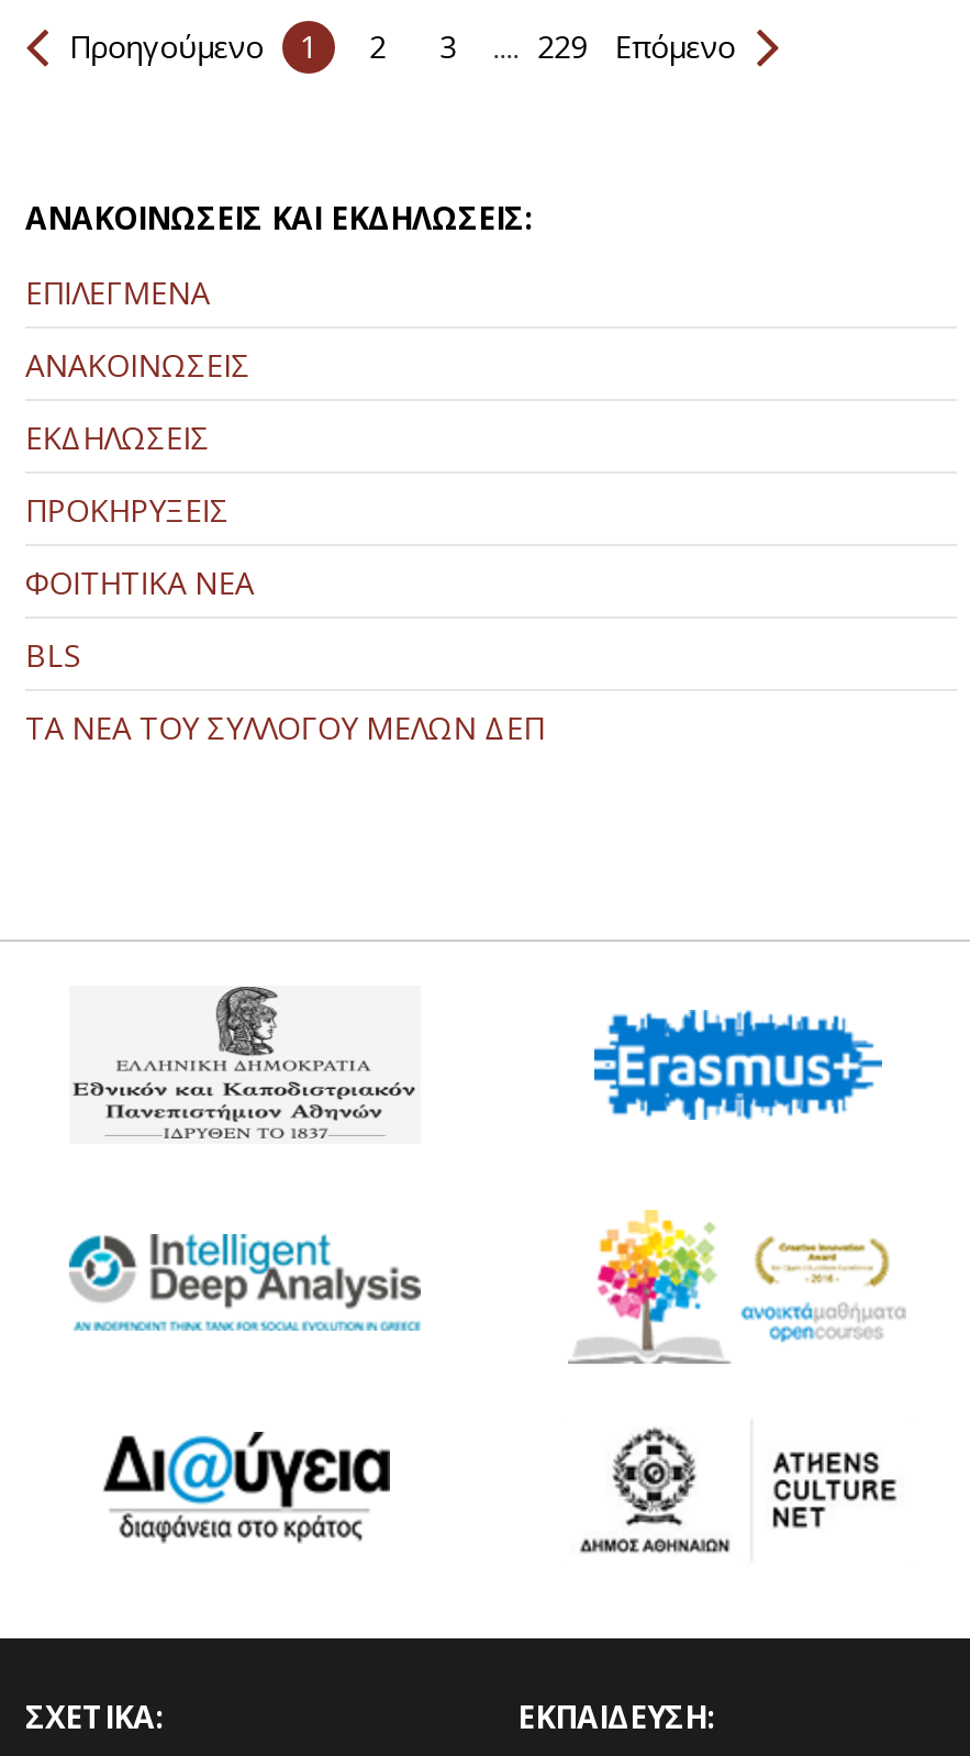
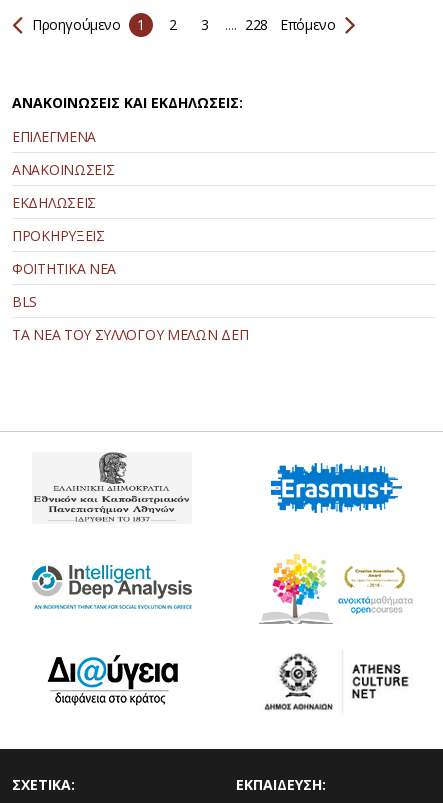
[69,26,736,68] Προηγούμενο 1 2 3 .... 229 Επόμενο -> [32,15,335,34] Προηγούμενο 1 2 3 .... 228 Επόμενο

